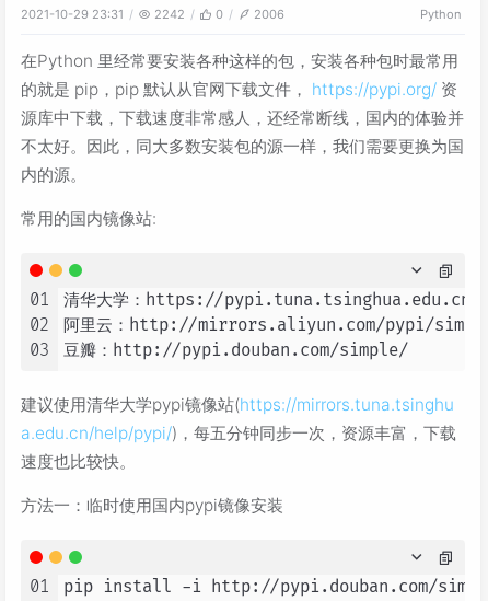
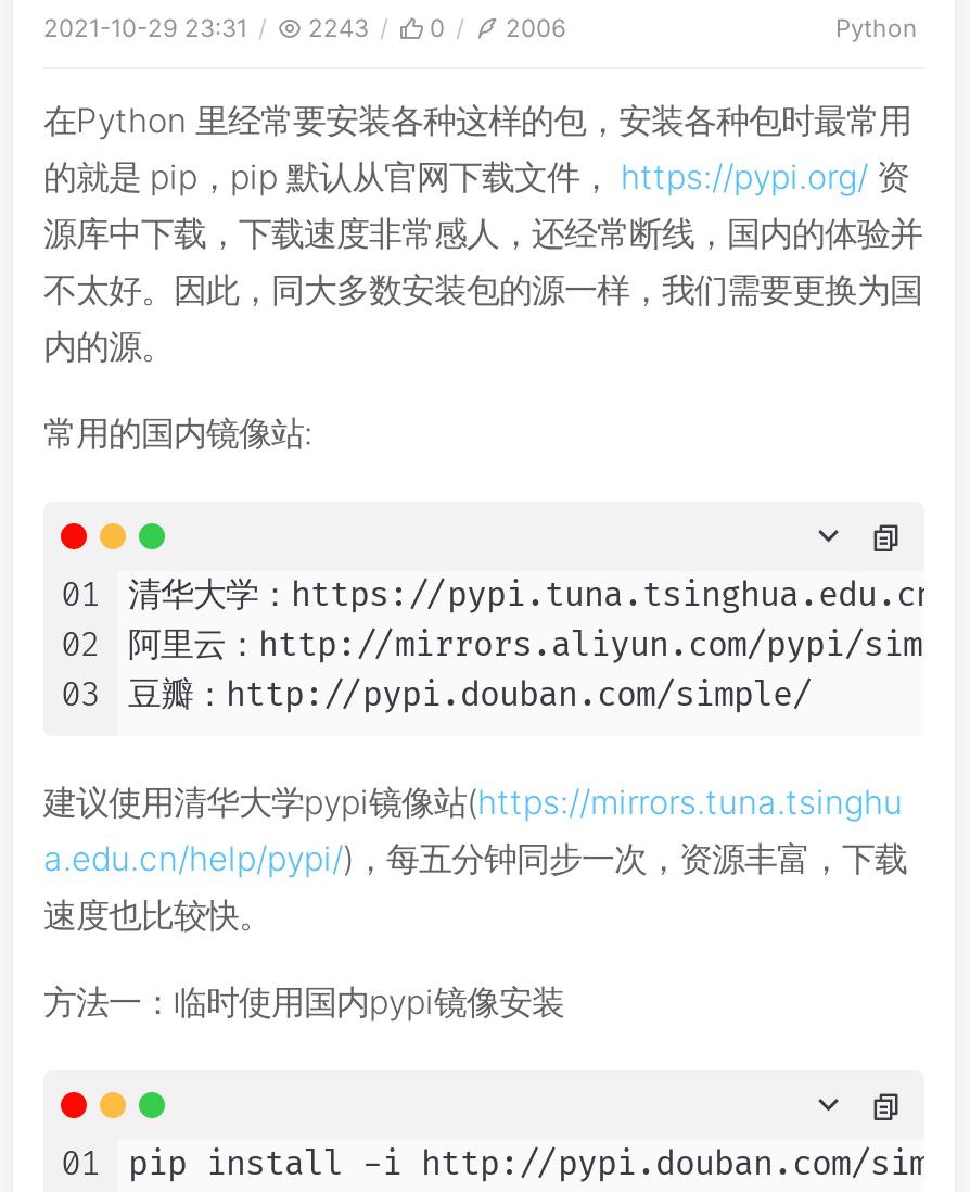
[21,6,284,21] 2021-10-29 23:31 2242 0 2006 -> [43,12,566,42] 2021-10-29 23:31 2243 0 2006

